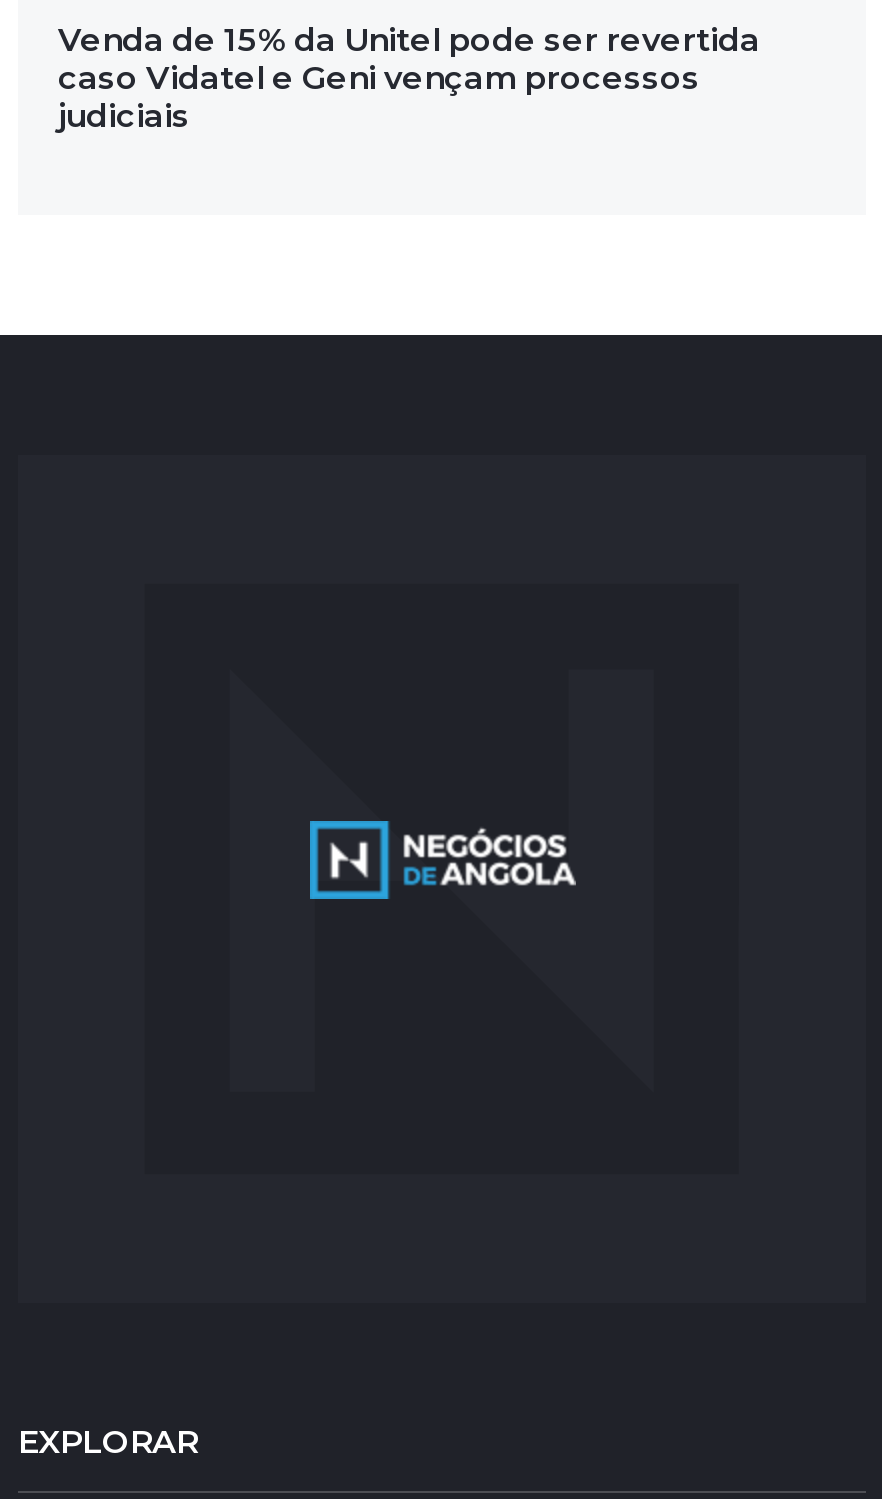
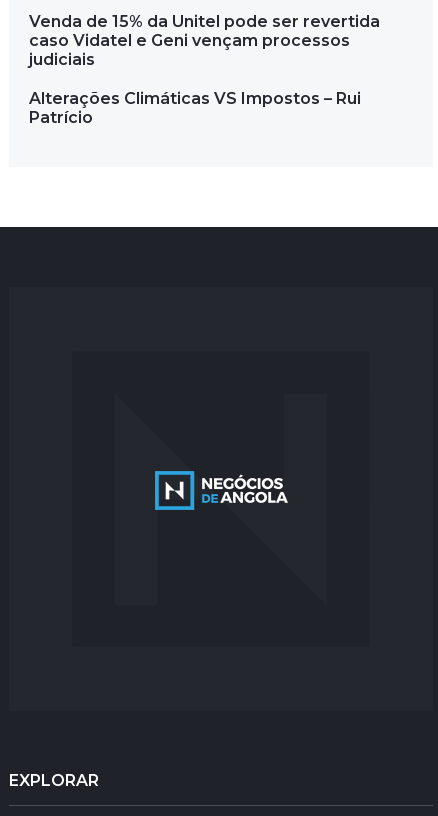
none -> [29,89,361,127] Alterações Climáticas VS Impostos – Rui | Patrício

